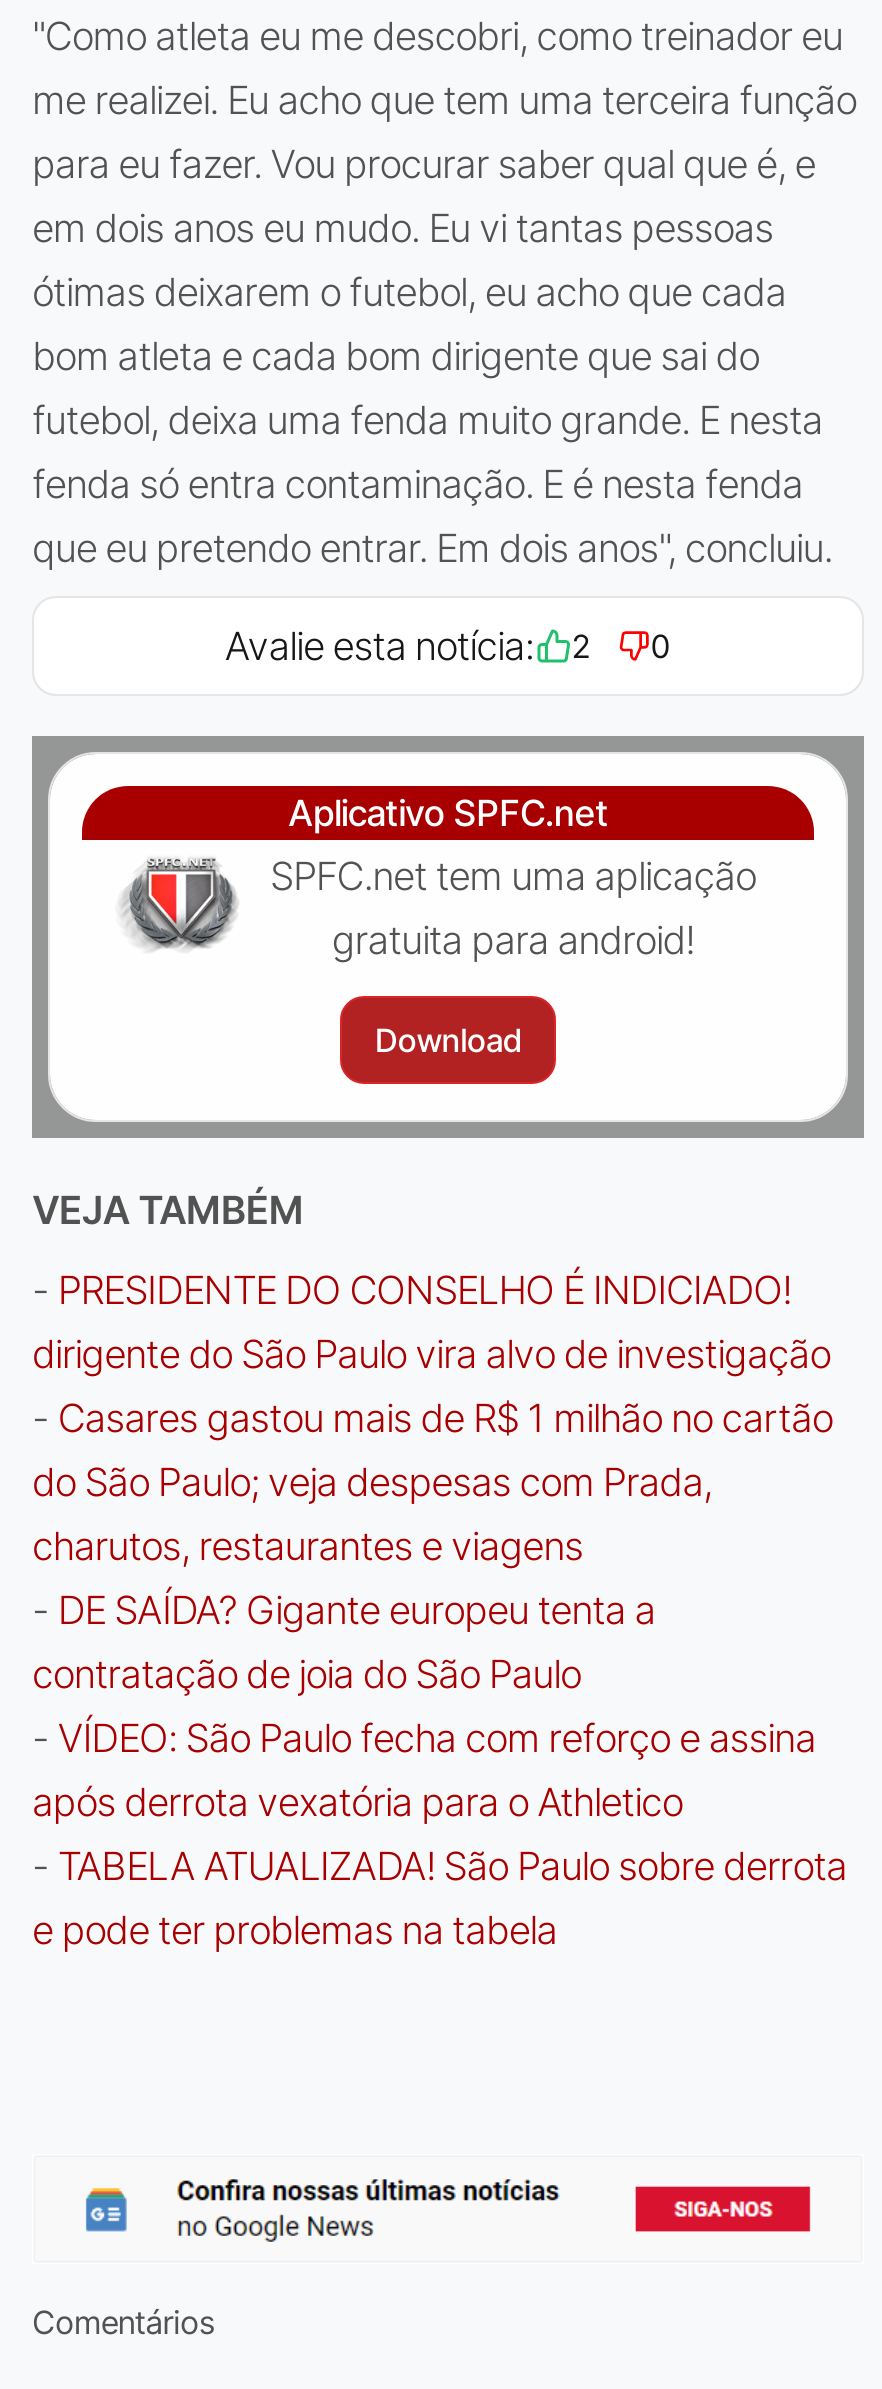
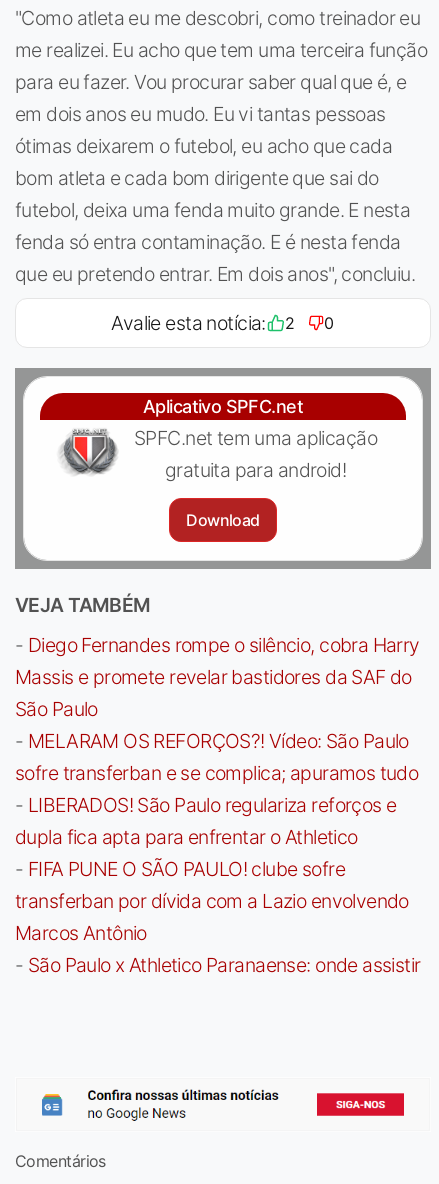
[32,1265,847,1953] - PRESIDENTE DO CONSELHO É INDICIADO! | dirigente do São Paulo vira alvo de investigação | - Casares gastou mais de R$ 1 milhão no cartão | do São Paulo; veja despesas com Prada, | charutos, restaurantes e viagens | - DE SAÍDA? Gigante europeu tenta a | contratação de joia do São Paulo | - VÍDEO: São Paulo fecha com reforço e assina | após derrota vexatória para o Athletico | - TABELA ATUALIZADA! São Paulo sobre derrota | e pode ter problemas na tabela -> [15,633,420,977] - Diego Fernandes rompe o silêncio, cobra Harry | Massis e promete revelar bastidores da SAF do | São Paulo | - MELARAM OS REFORÇOS?! Vídeo: São Paulo | sofre transferban e se complica; apuramos tudo | - LIBERADOS! São Paulo regulariza reforços e | dupla fica apta para enfrentar o Athletico | - FIFA PUNE O SÃO PAULO! clube sofre | transferban por dívida com a Lazio envolvendo | Marcos Antônio | - São Paulo x Athletico Paranaense: onde assistir

